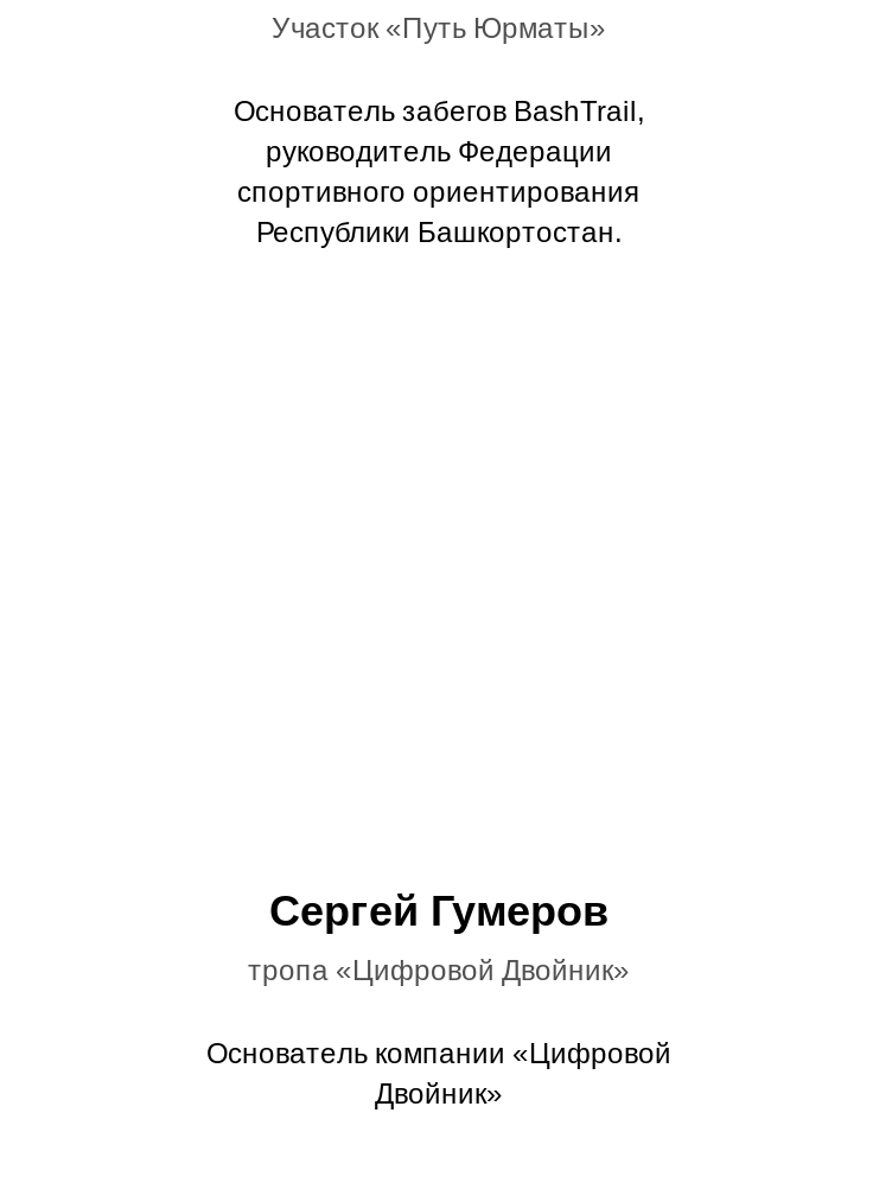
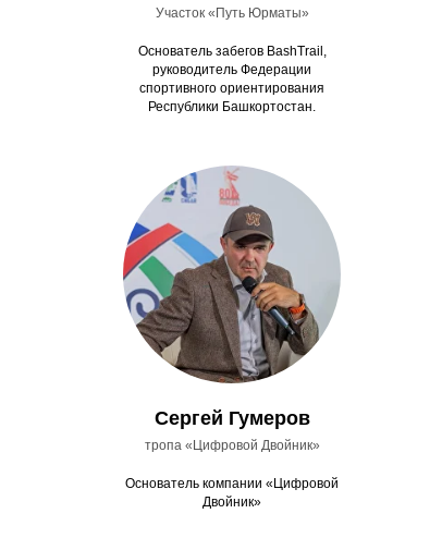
none -> [122,166,341,384] [image]

